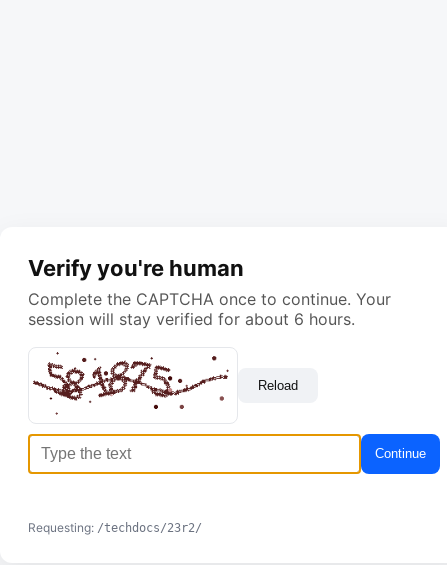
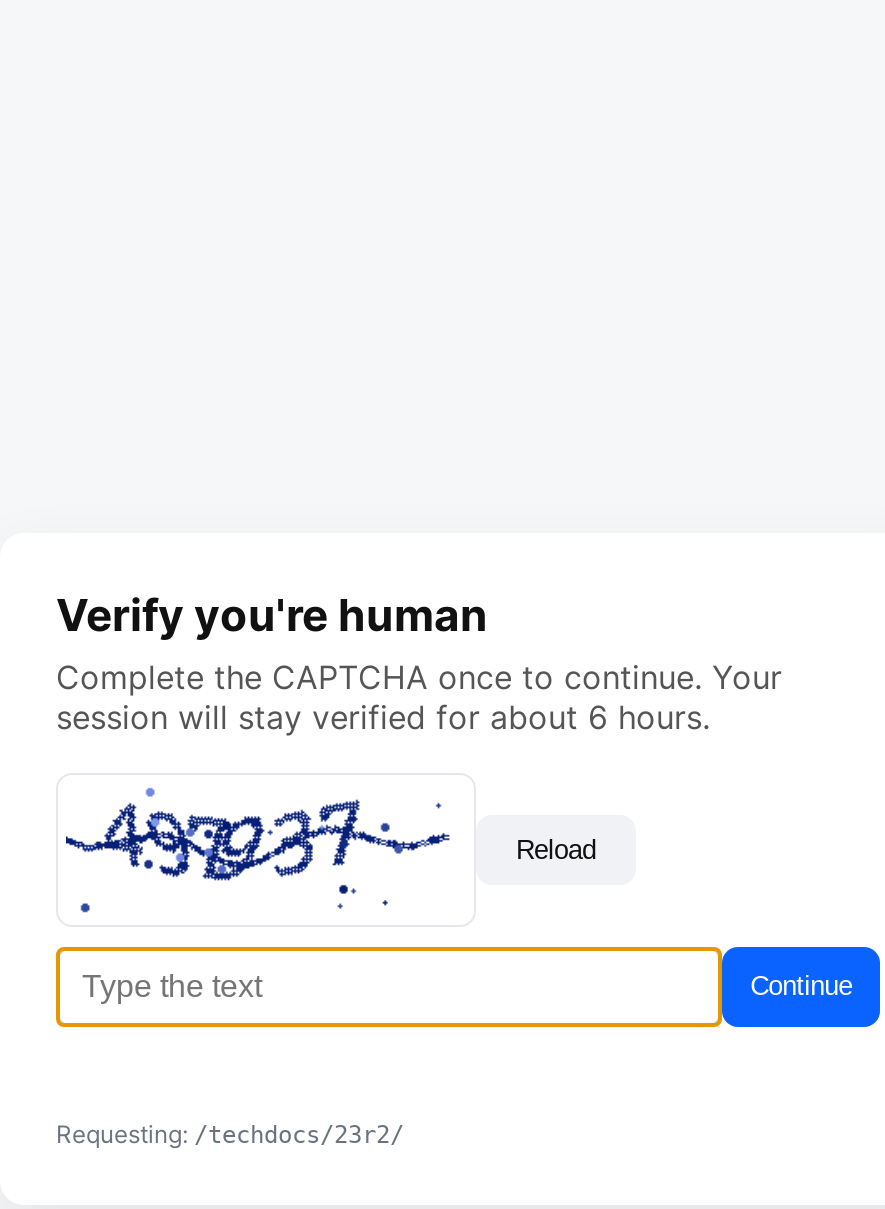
[33,351,229,416] [image] -> [64,785,456,915] [image]

